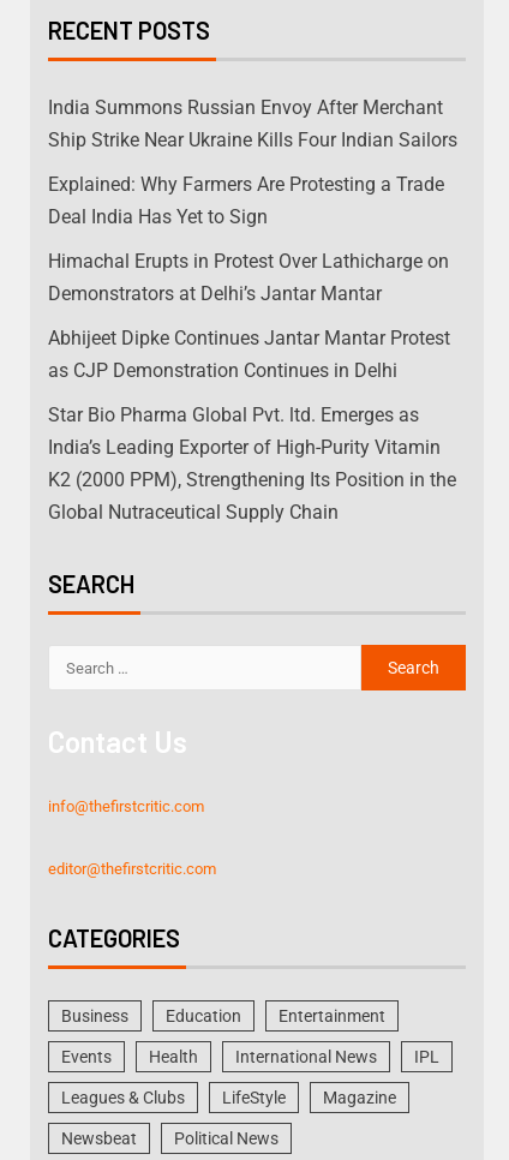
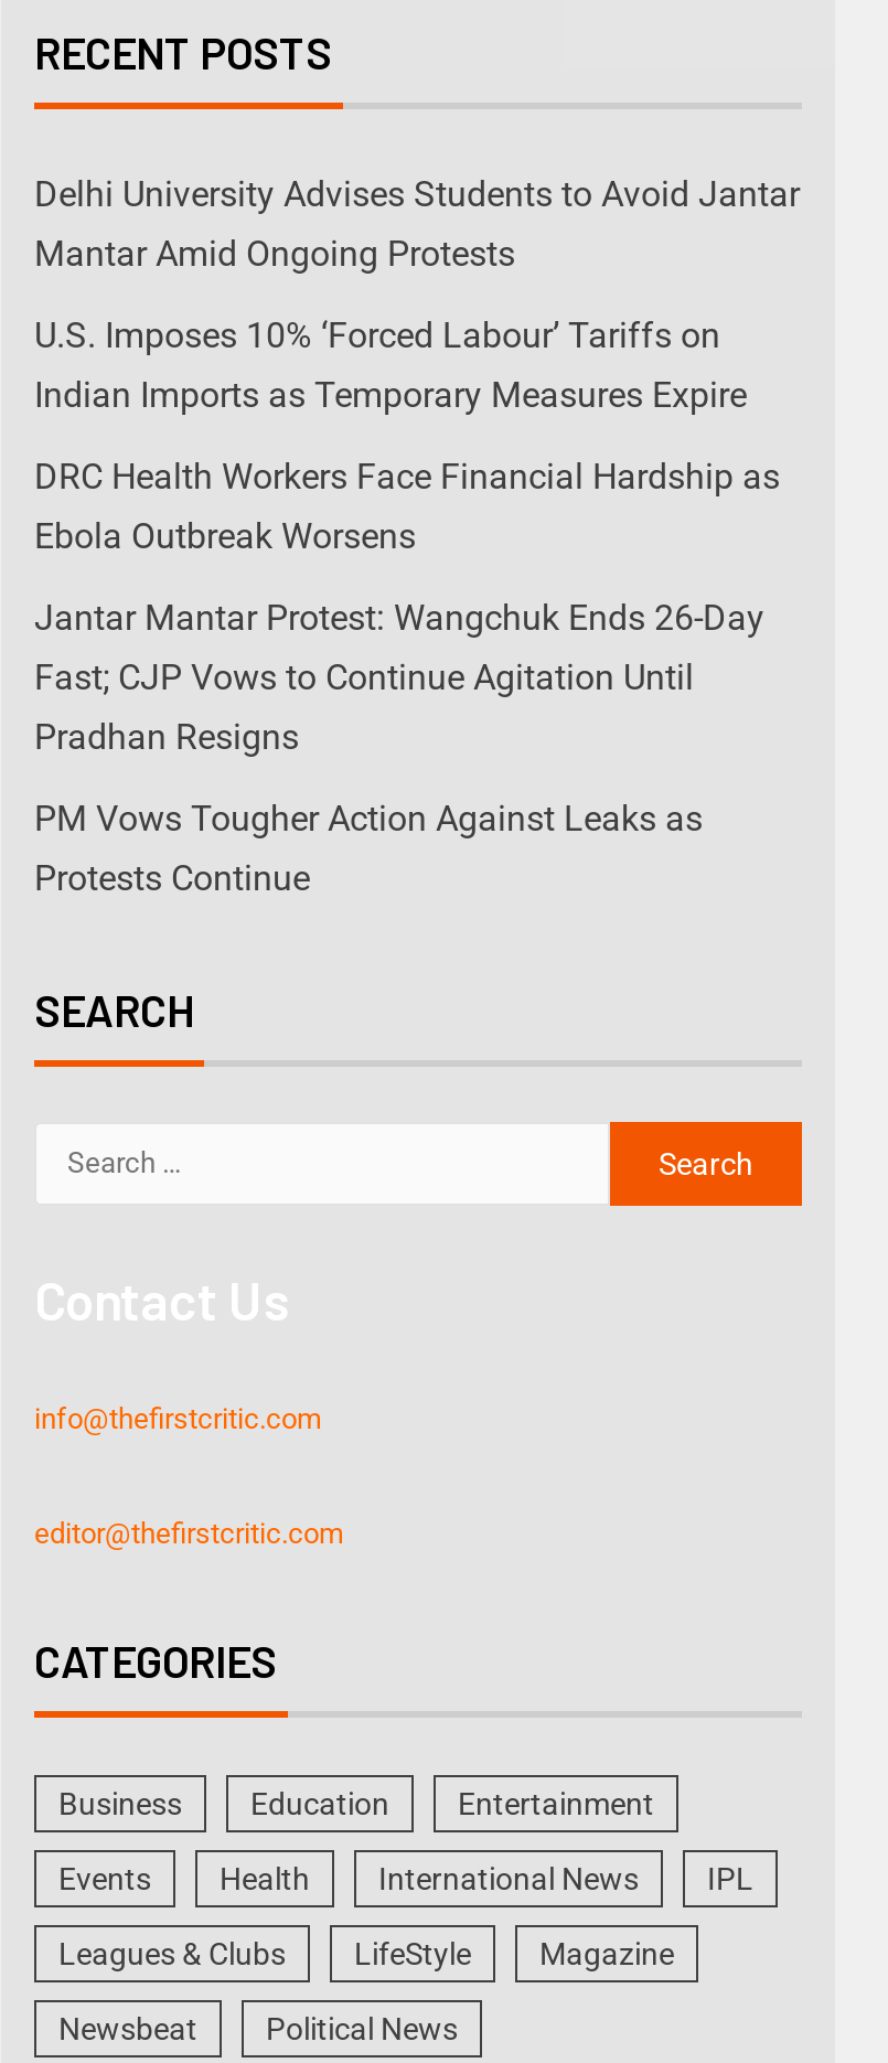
[48,97,457,152] India Summons Russian Envoy After Merchant | Ship Strike Near Ukraine Kills Four Indian Sailors -> [34,172,800,273] Delhi University Advises Students to Avoid Jantar | Mantar Amid Ongoing Protests
[48,173,444,229] Explained: Why Farmers Are Protesting a Trade | Deal India Has Yet to Sign -> [34,313,747,415] U.S. Imposes 10% ‘Forced Labour’ Tariffs on | Indian Imports as Temporary Measures Expire
[48,250,449,305] Himachal Erupts in Protest Over Lathicharge on | Demonstrators at Delhi’s Jantar Mantar -> [34,454,780,556] DRC Health Workers Face Financial Hardship as | Ebola Outbreak Worsens
[48,327,450,382] Abhijeet Dipke Continues Jantar Mantar Protest | as CJP Demonstration Continues in Delhi -> [34,596,764,757] Jantar Mantar Protest: Wangchuk Ends 26-Day | Fast; CJP Vows to Continue Agitation Until | Pradhan Resigns
[48,404,456,524] Star Bio Pharma Global Pvt. ltd. Emerges as | India’s Leading Exporter of High-Purity Vitamin | K2 (2000 PPM), Strengthening Its Position in the | Global Nutraceutical Supply Chain -> [34,796,703,898] PM Vows Tougher Action Against Leaks as | Protests Continue

